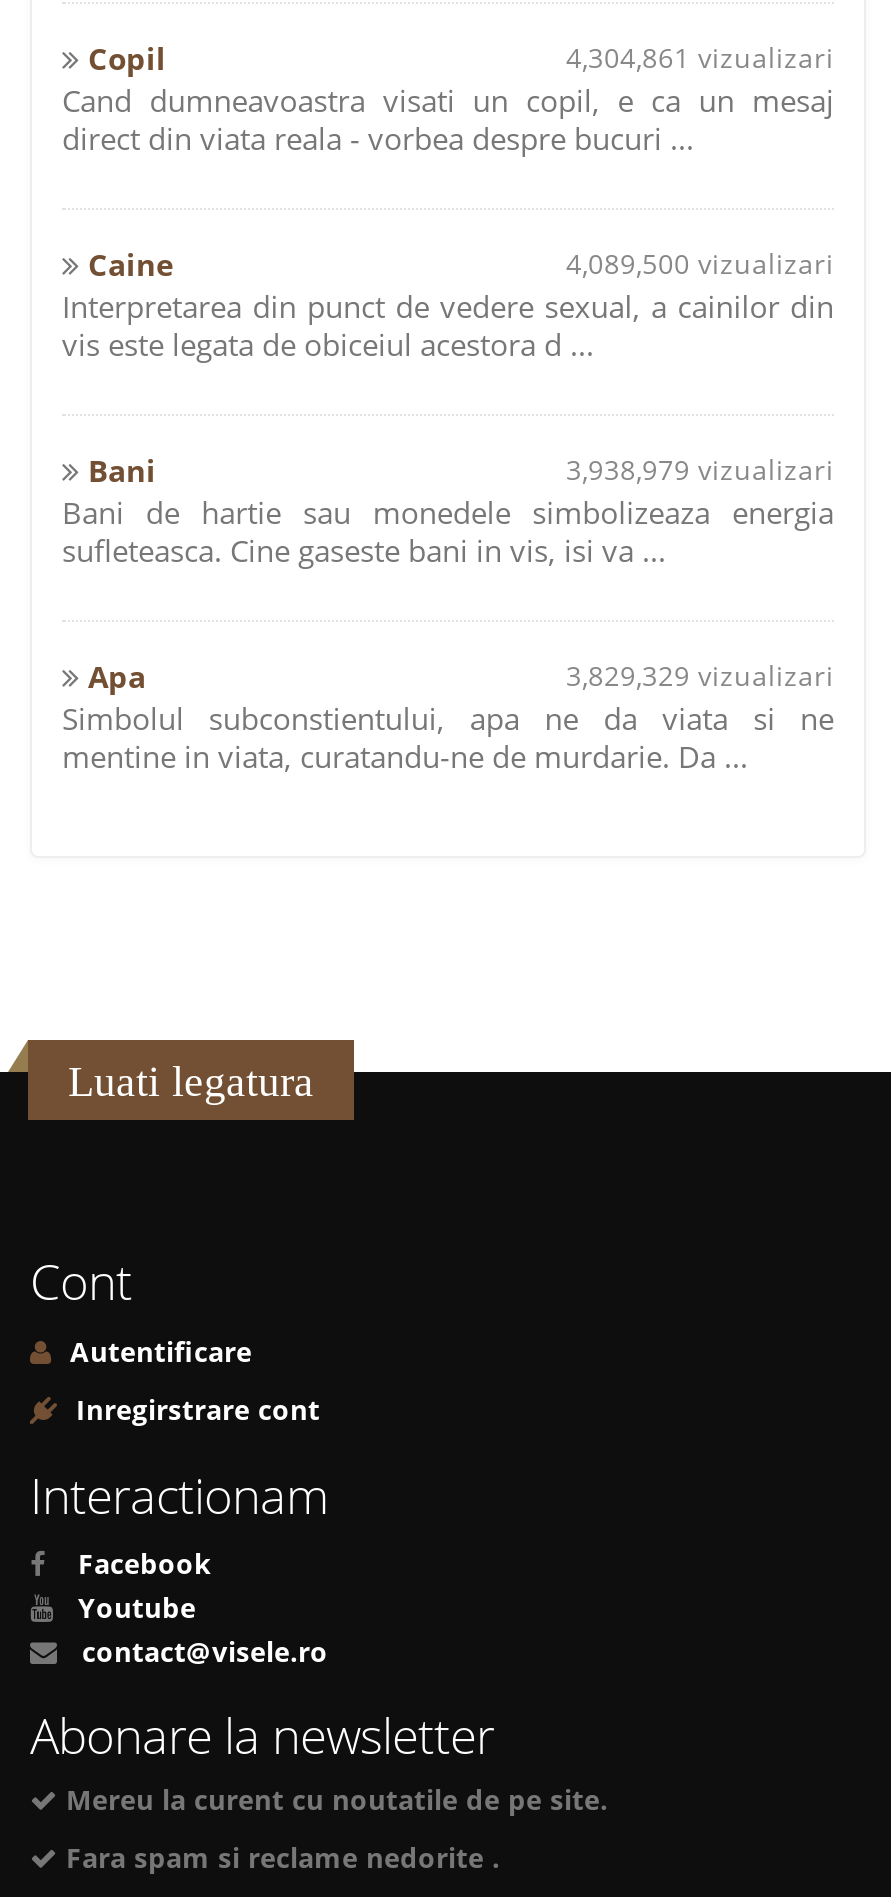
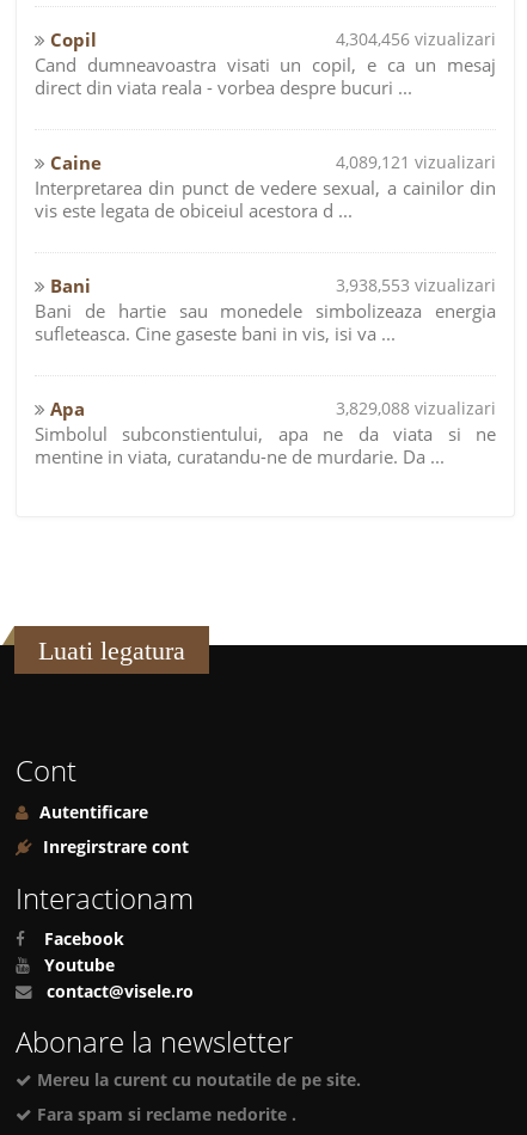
[566,40,834,76] 4,304,861 vizualizari -> [336,29,496,50] 4,304,456 vizualizari
[566,246,834,282] 4,089,500 vizualizari -> [336,152,496,173] 4,089,121 vizualizari
[566,452,834,488] 3,938,979 vizualizari -> [336,275,496,296] 3,938,553 vizualizari
[566,658,834,694] 3,829,329 vizualizari -> [336,398,496,419] 3,829,088 vizualizari

